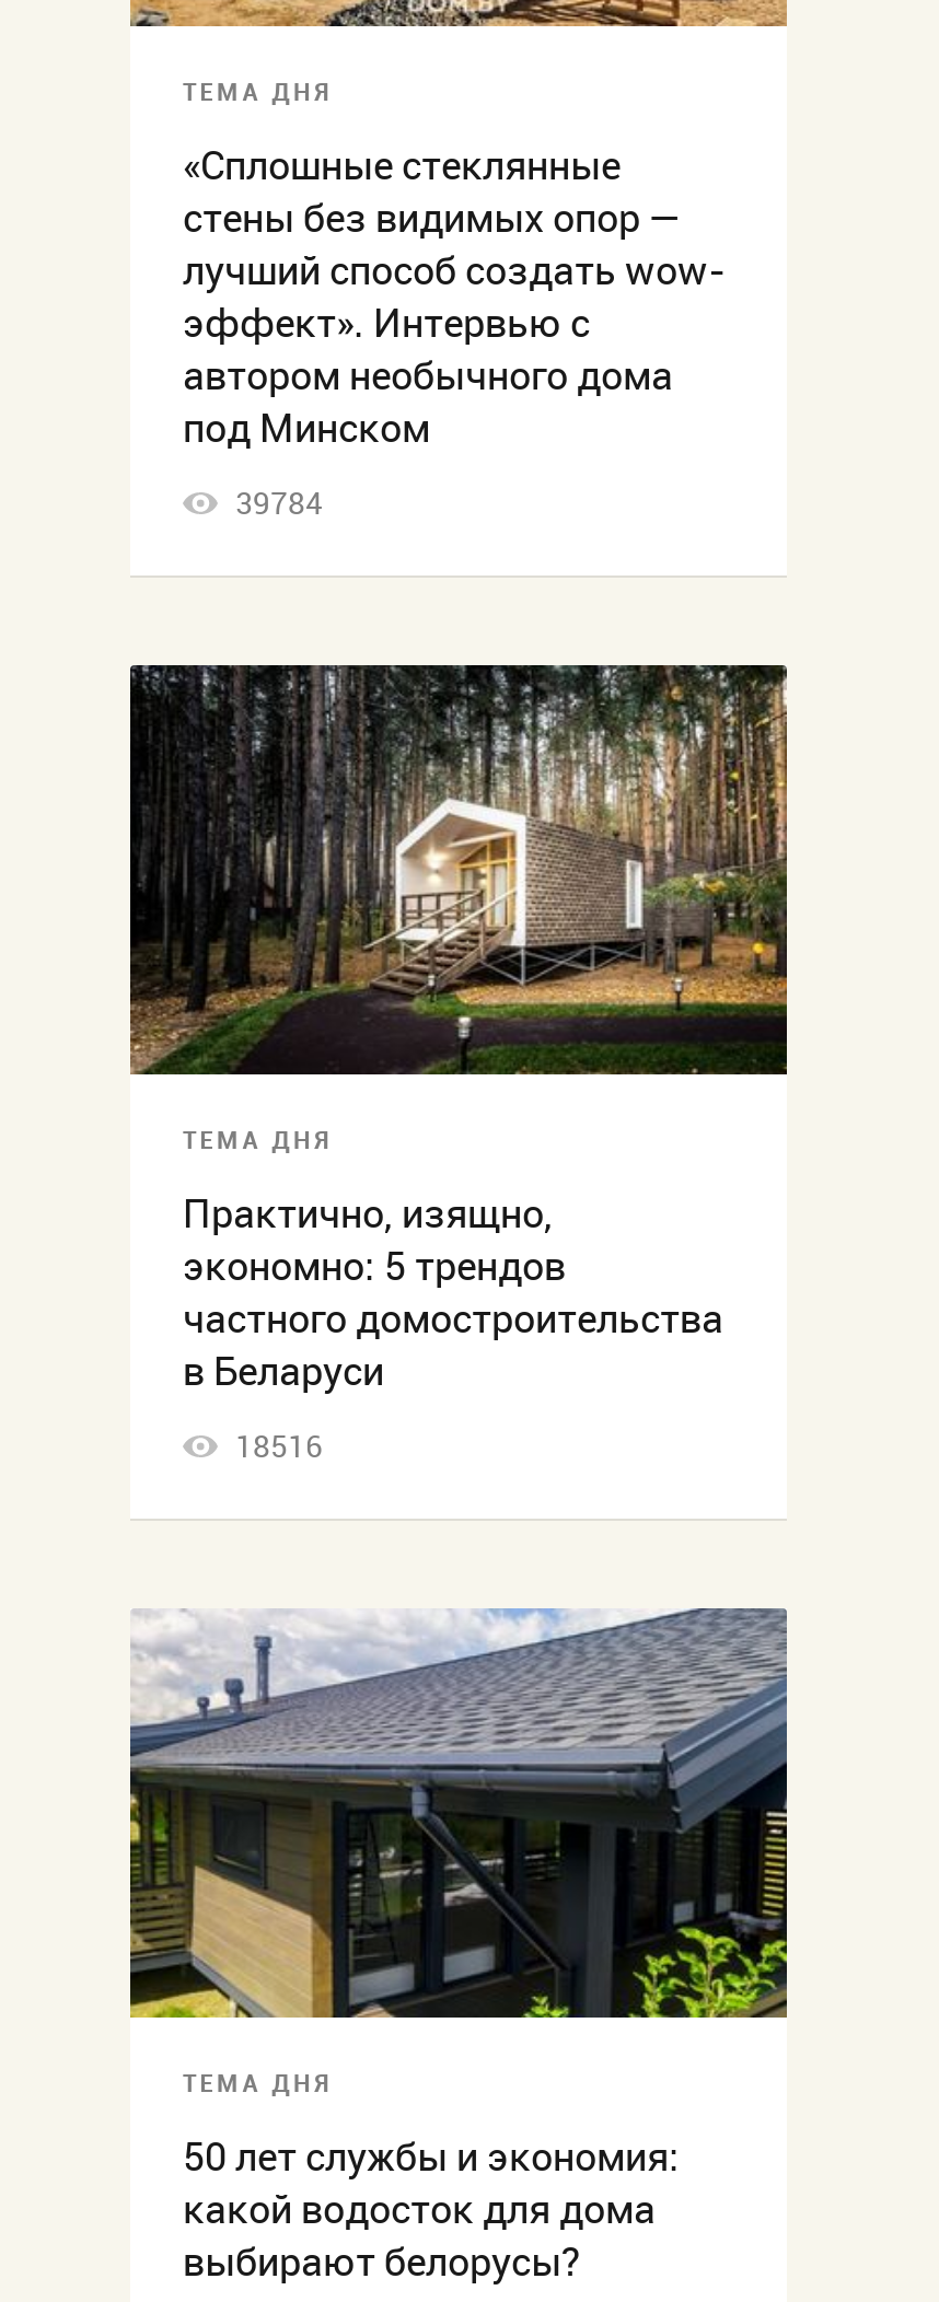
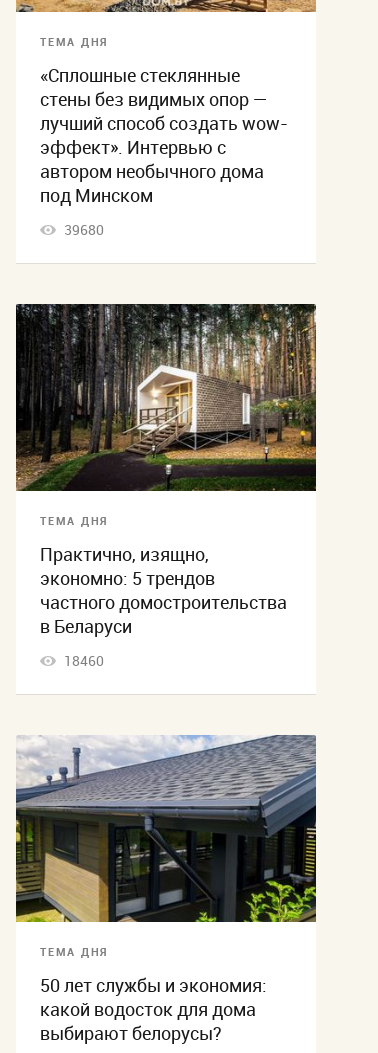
[235,486,323,521] 39784 -> [64,222,104,238] 39680
[235,1429,323,1464] 18516 -> [64,653,104,669] 18460

